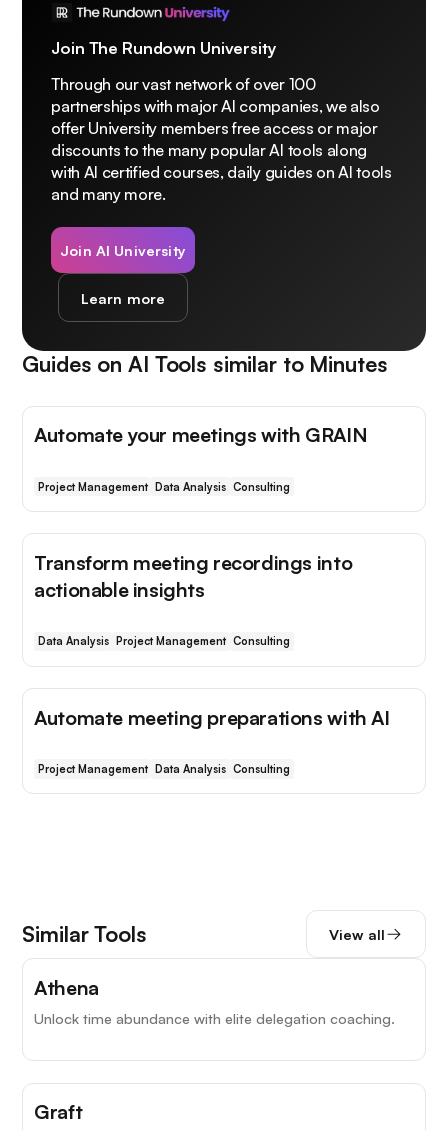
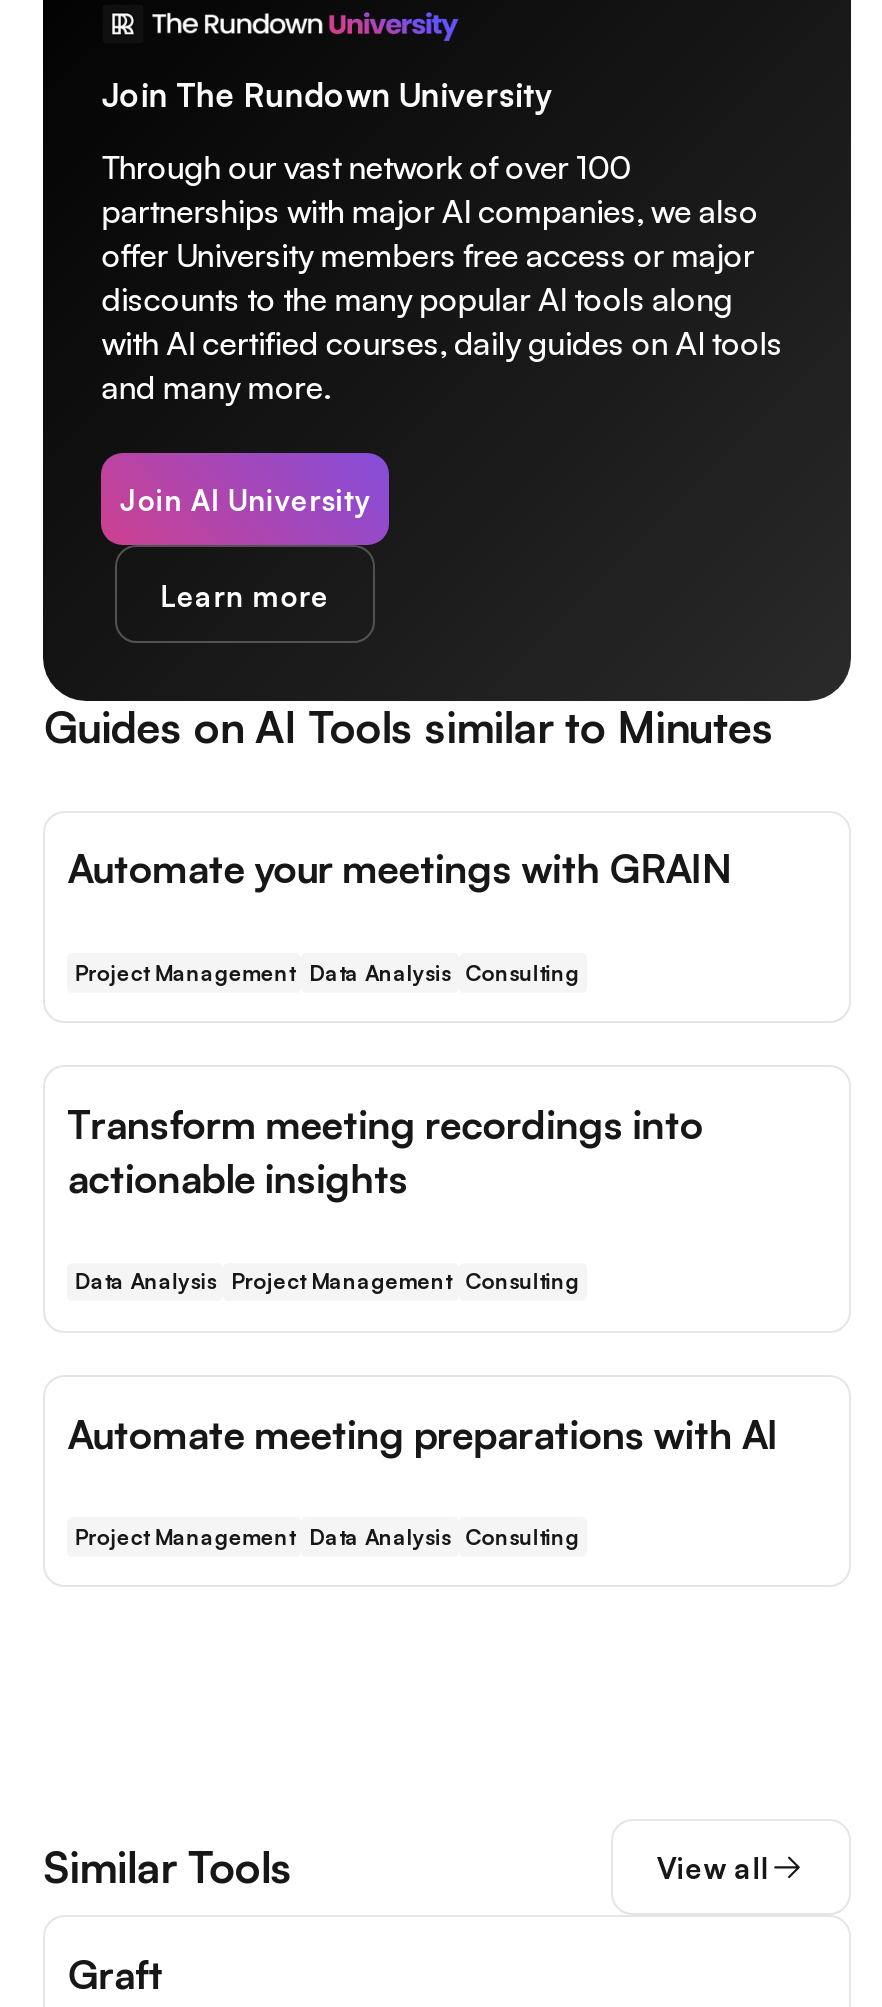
[34,975,395,1027] Athena | Unlock time abundance with elite delegation coaching. -> none

